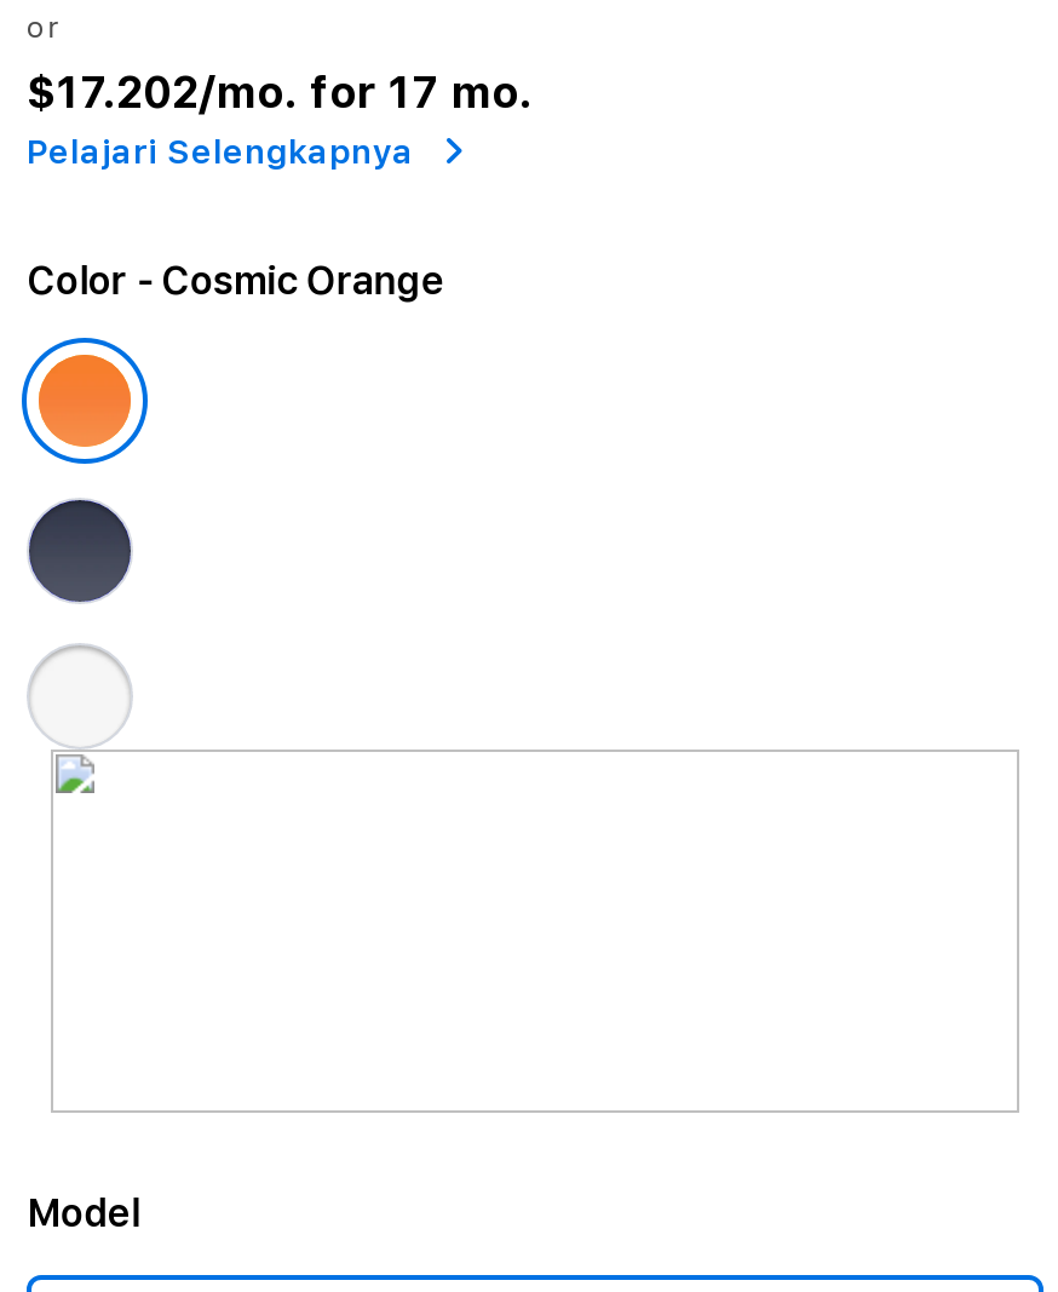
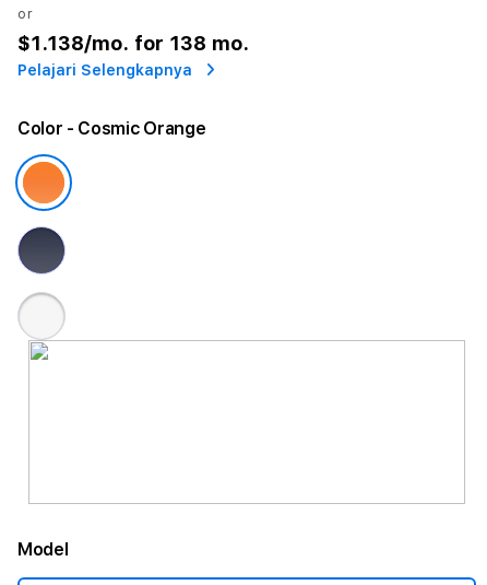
[27,67,533,117] $17.202/mo. for 17 mo. -> [17,32,249,55] $1.138/mo. for 138 mo.

